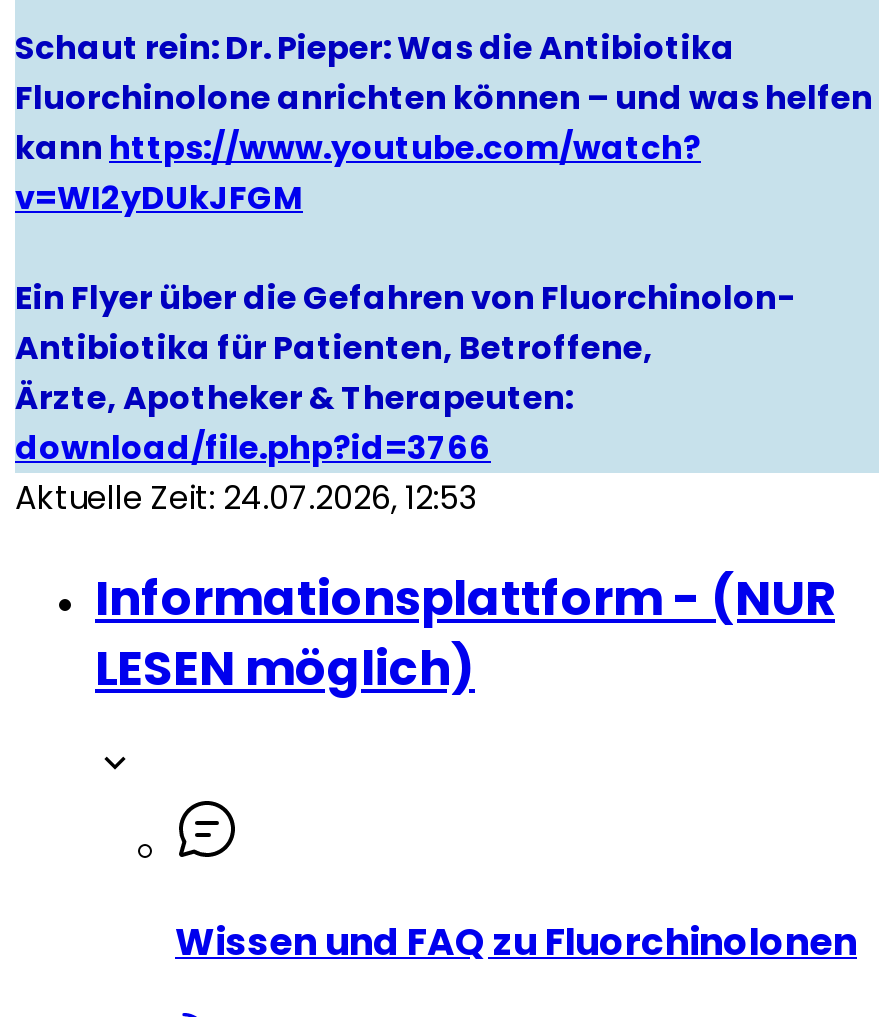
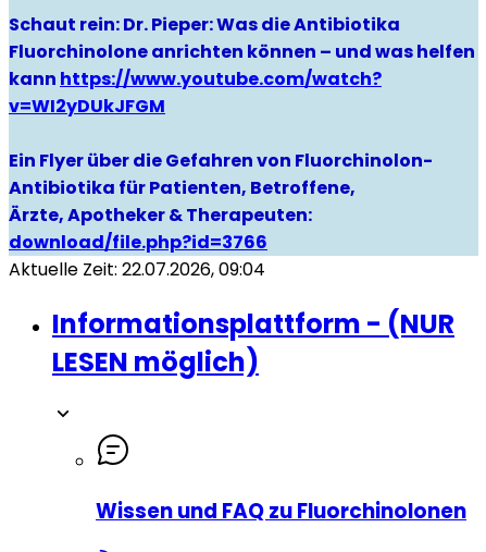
[15,476,477,522] Aktuelle Zeit: 24.07.2026, 12:53 -> [9,257,265,282] Aktuelle Zeit: 22.07.2026, 09:04

